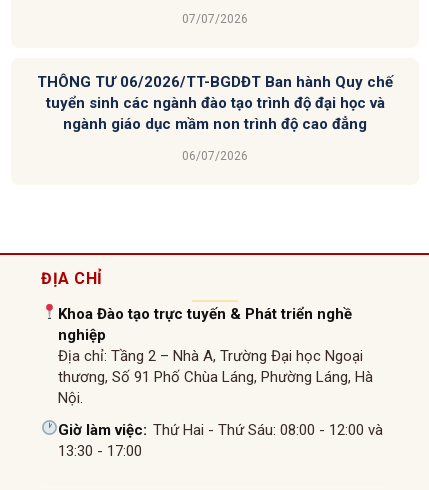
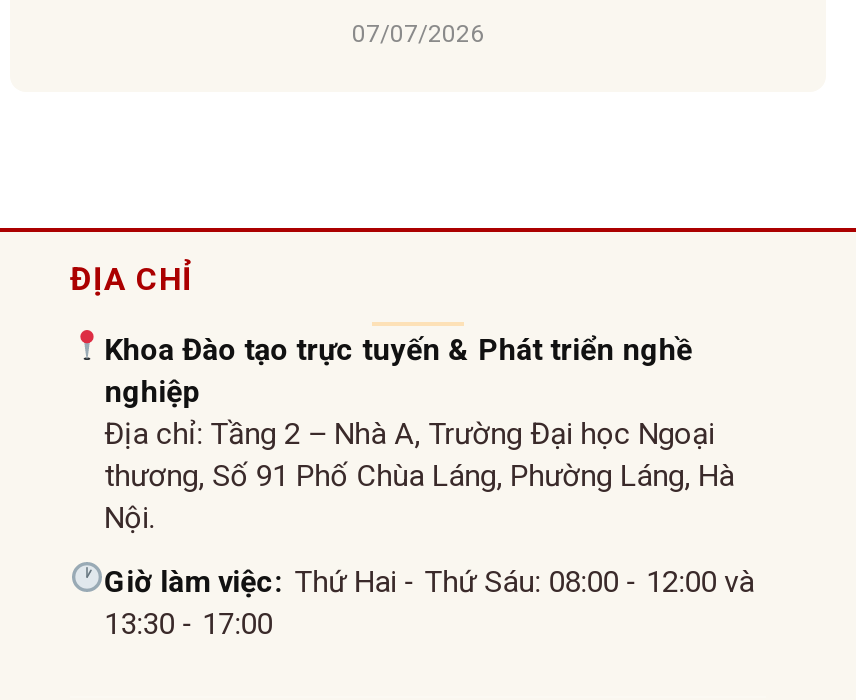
[37,73,393,163] THÔNG TƯ 06/2026/TT-BGDĐT Ban hành Quy chế | tuyển sinh các ngành đào tạo trình độ đại học và | ngành giáo dục mầm non trình độ cao đẳng | 06/07/2026 -> none

